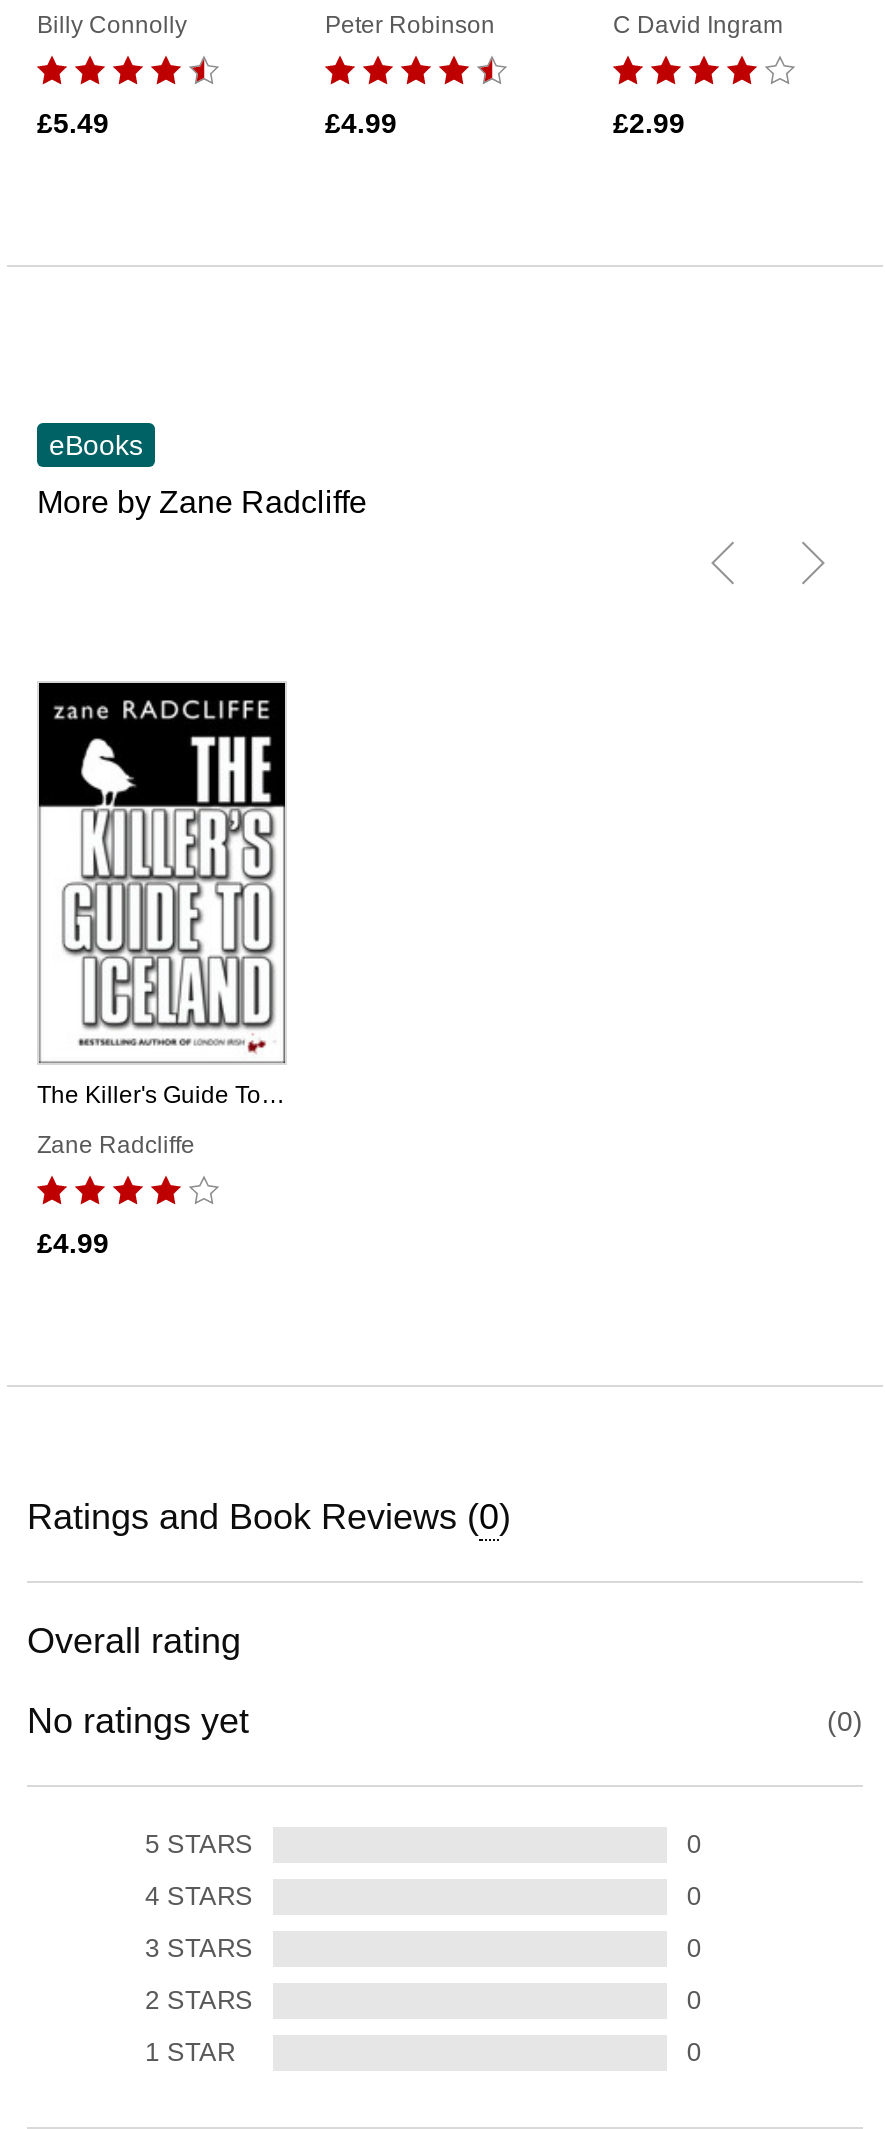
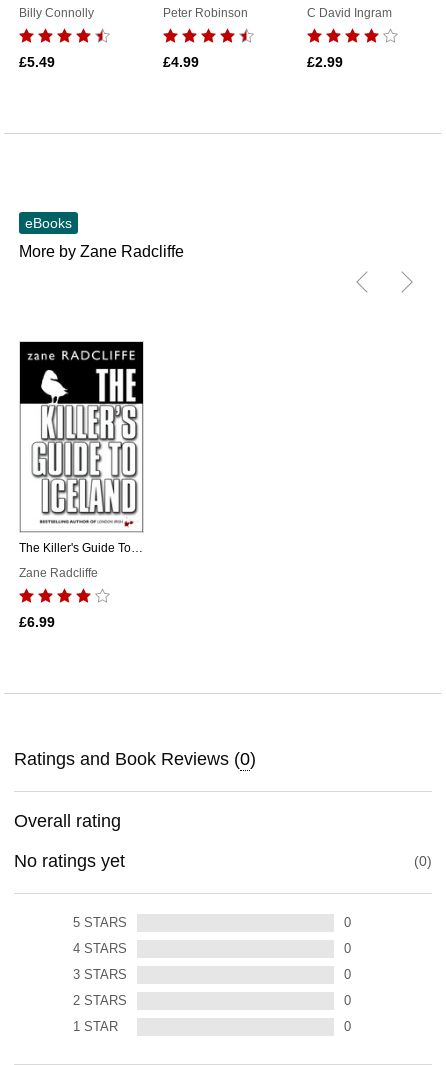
[37,1227,109,1259] £4.99 -> [19,614,55,630] £6.99

